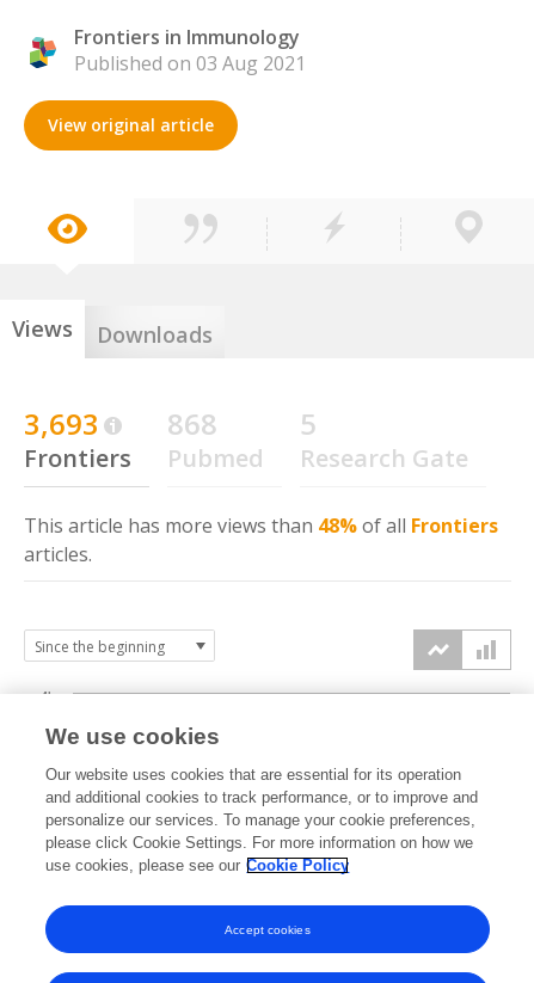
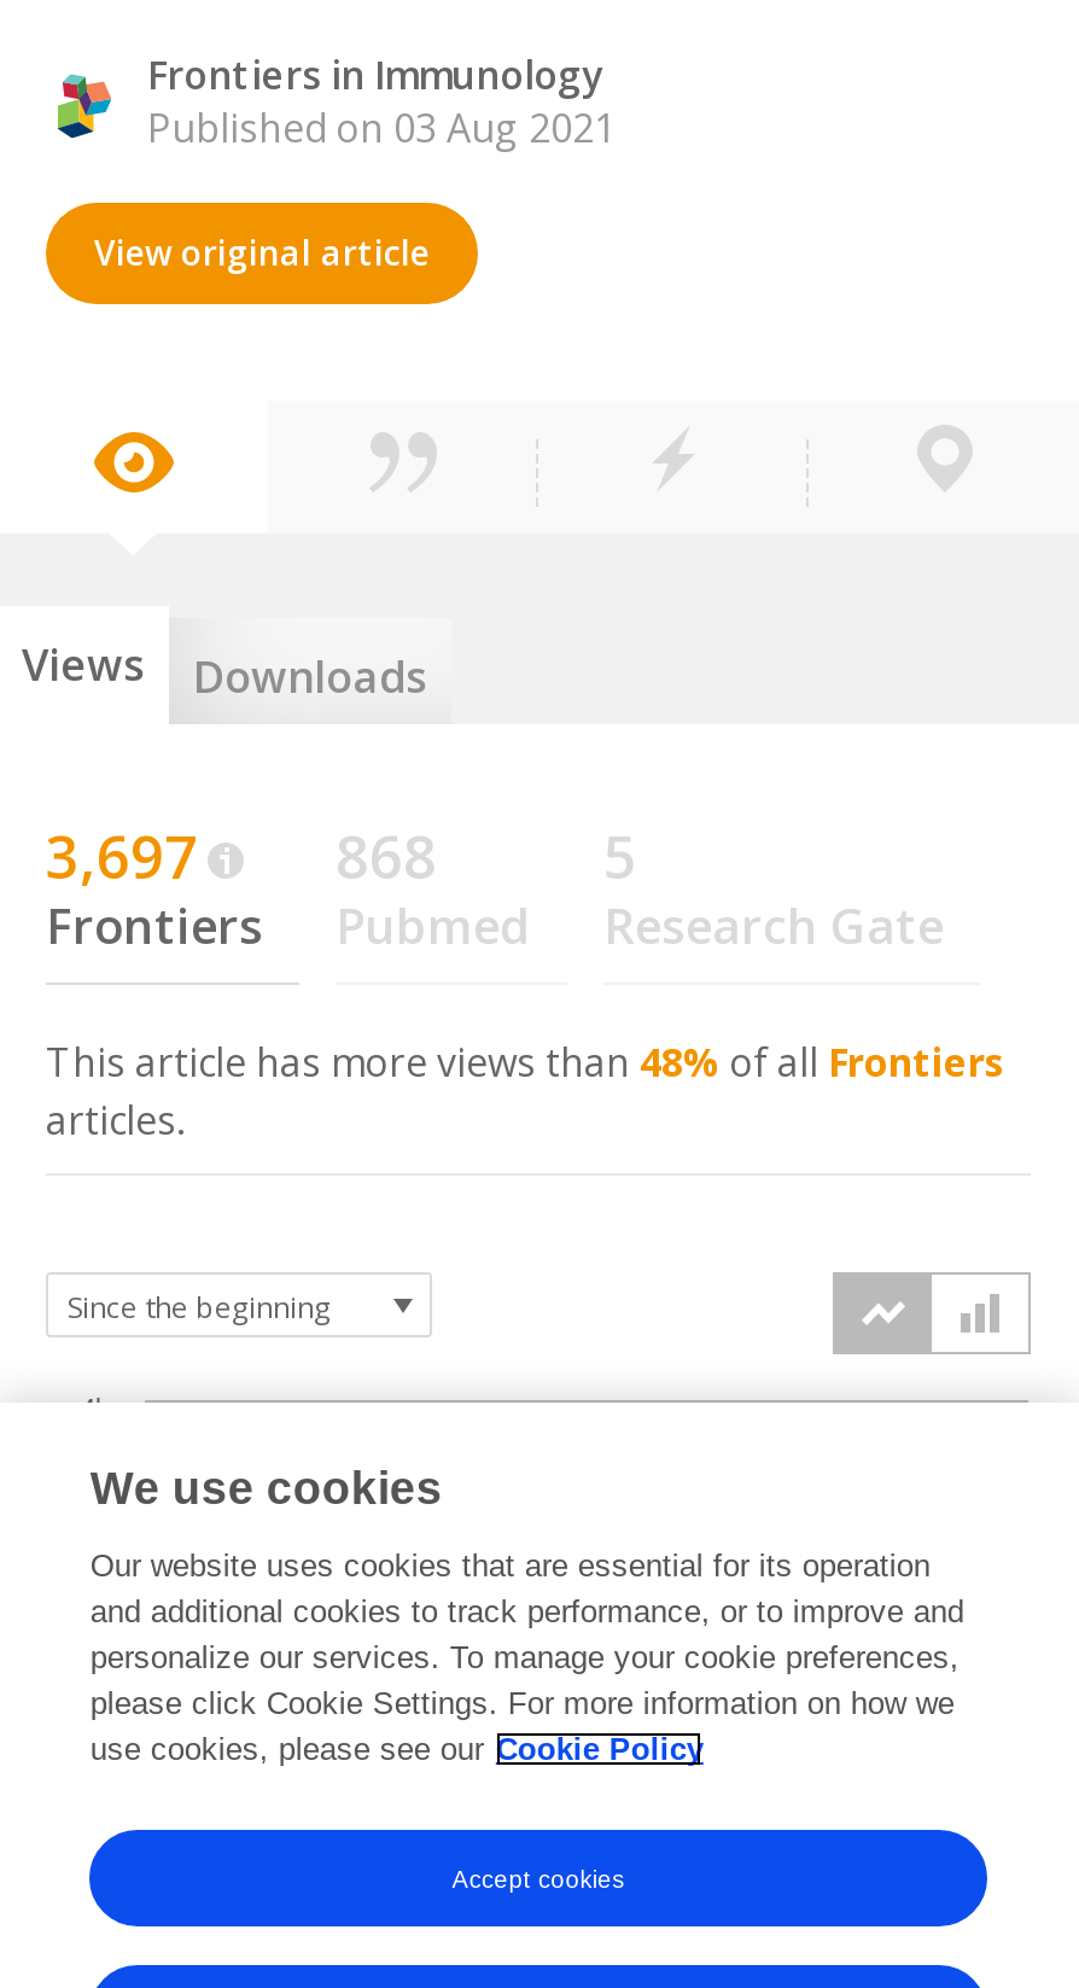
[24,404,99,443] 3,693 -> [46,816,198,896] 3,697

